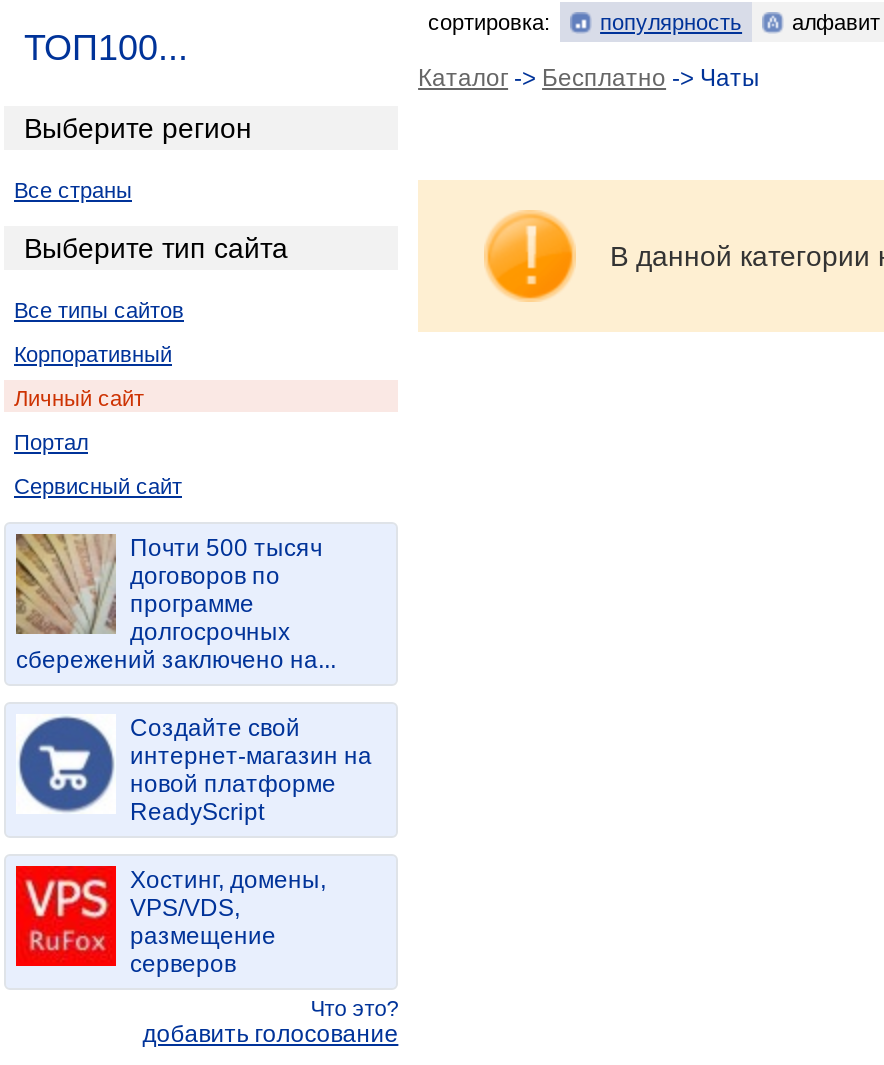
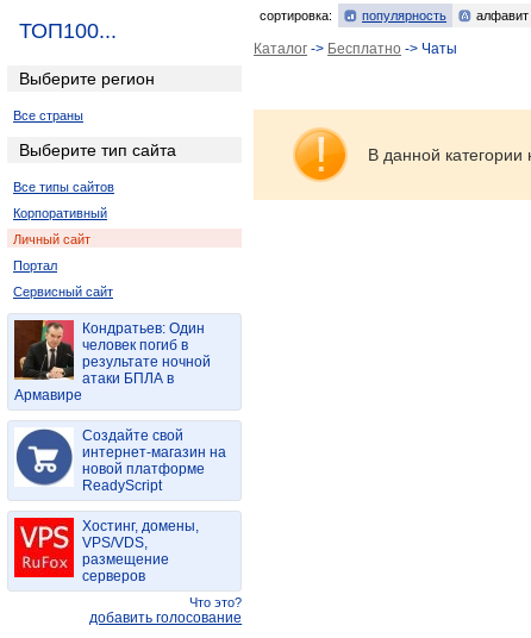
[14,532,336,674] [image] | Почти 500 тысяч | договоров по | программе | долгосрочных | сбережений заключено на... -> [13,319,211,404] [image] | Кондратьев: Один | человек погиб в | результате ночной | атаки БПЛА в | Армавире

